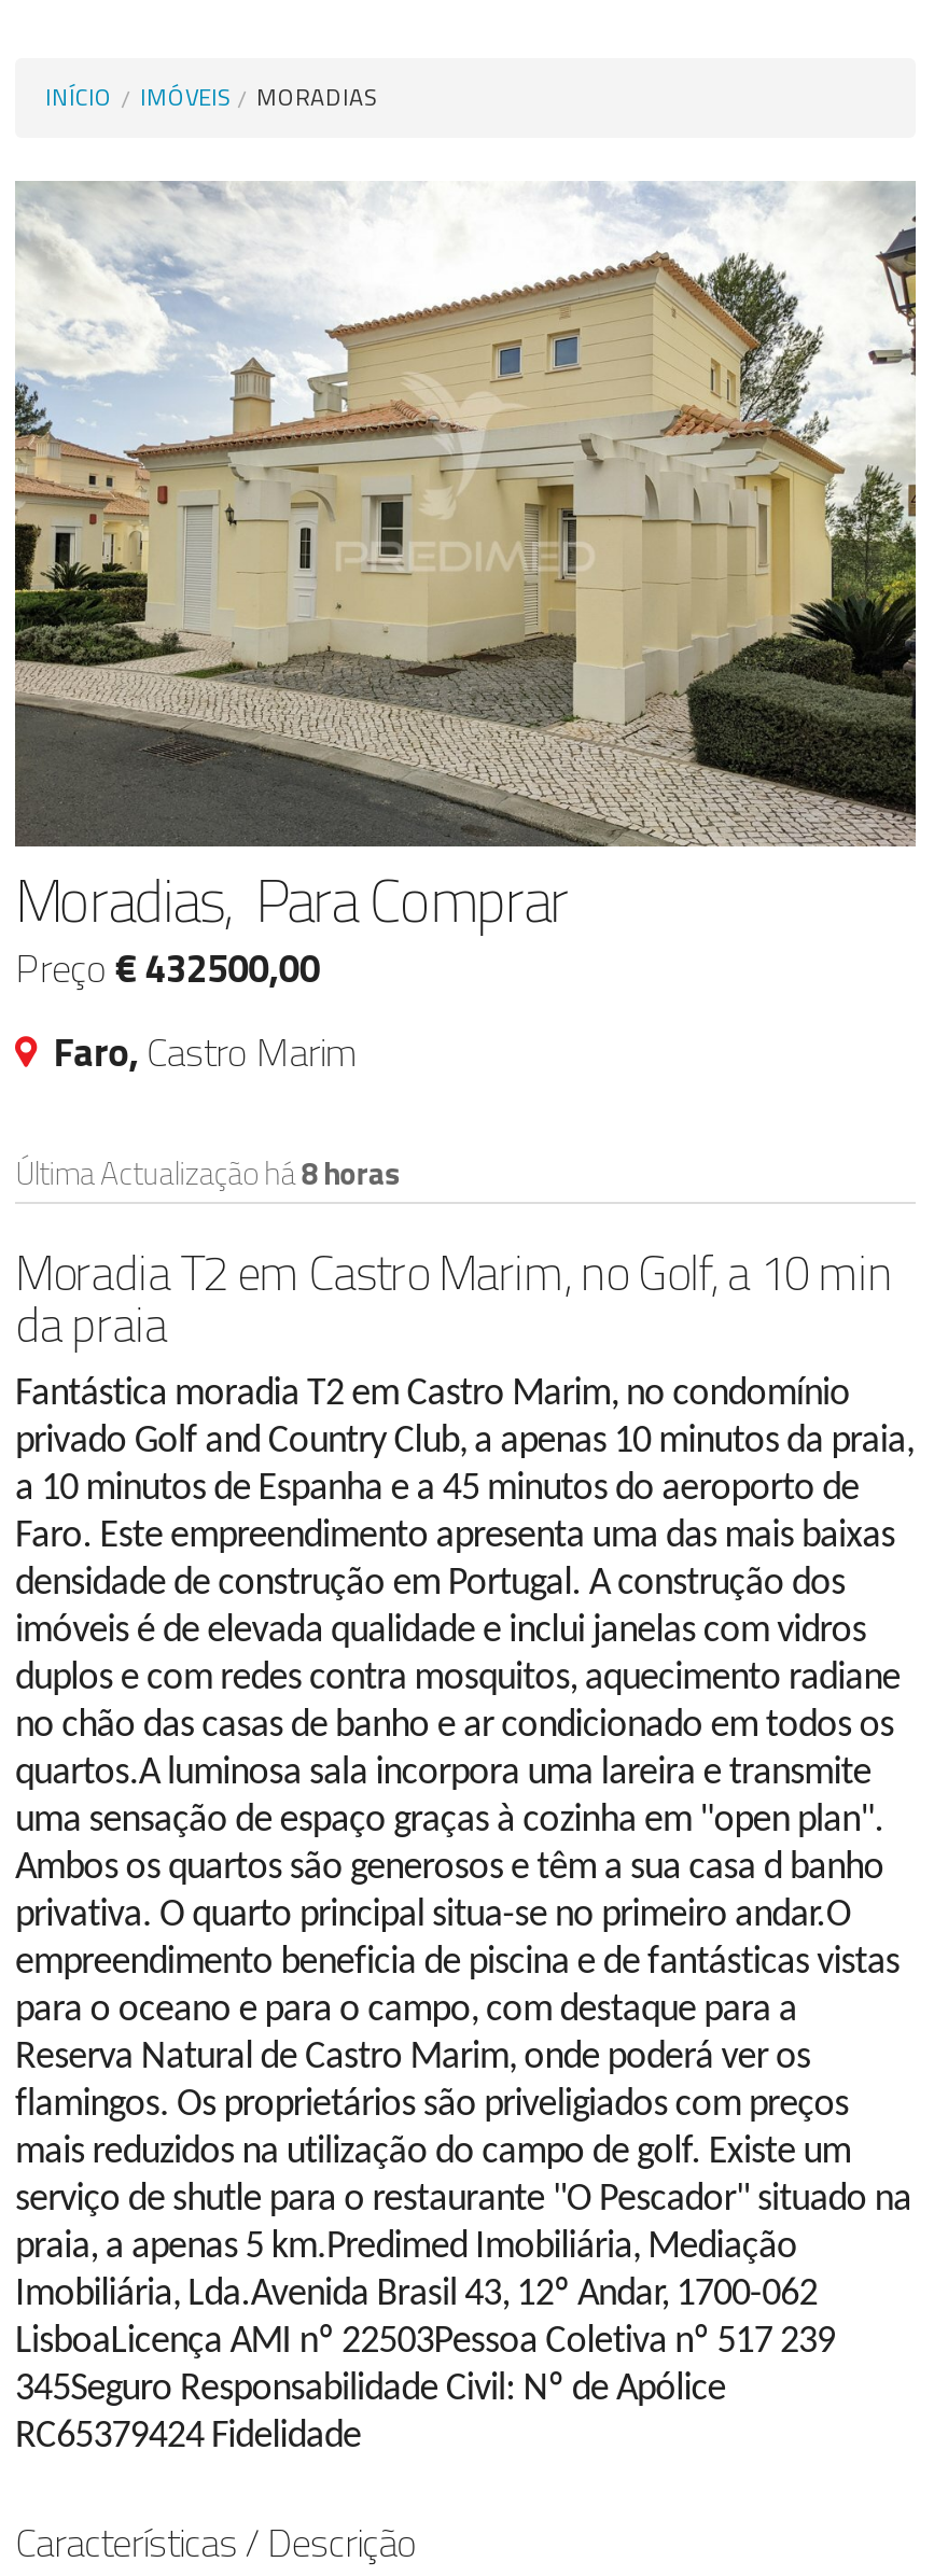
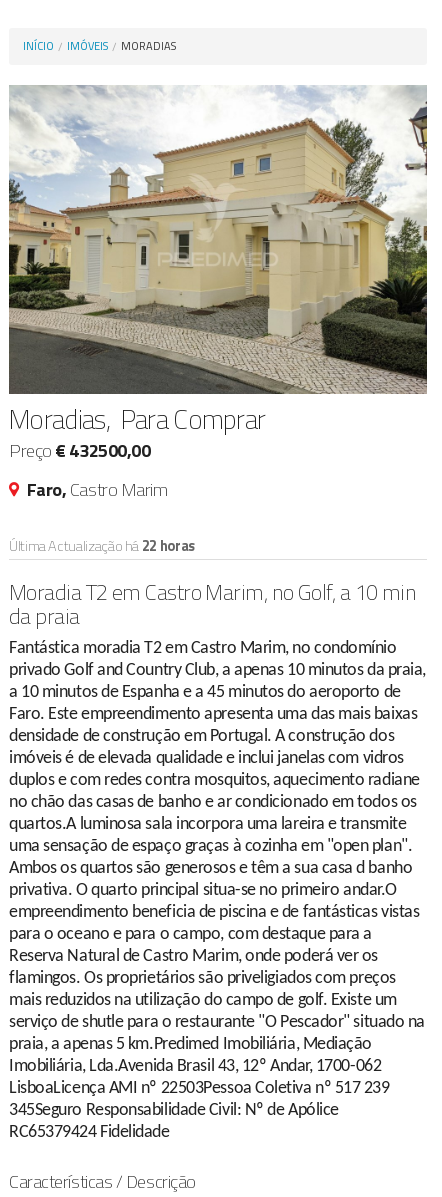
[15,1151,399,1198] Última Actualização há8 horas -> [9,535,195,557] Última Actualização há22 horas

